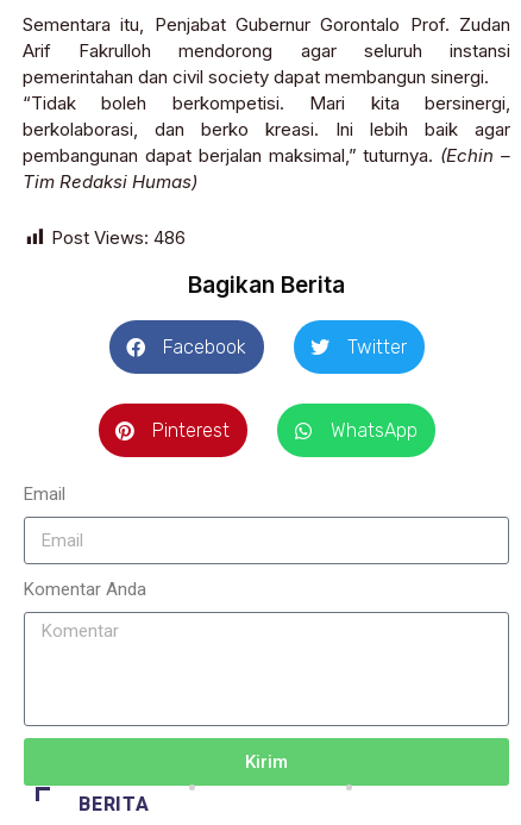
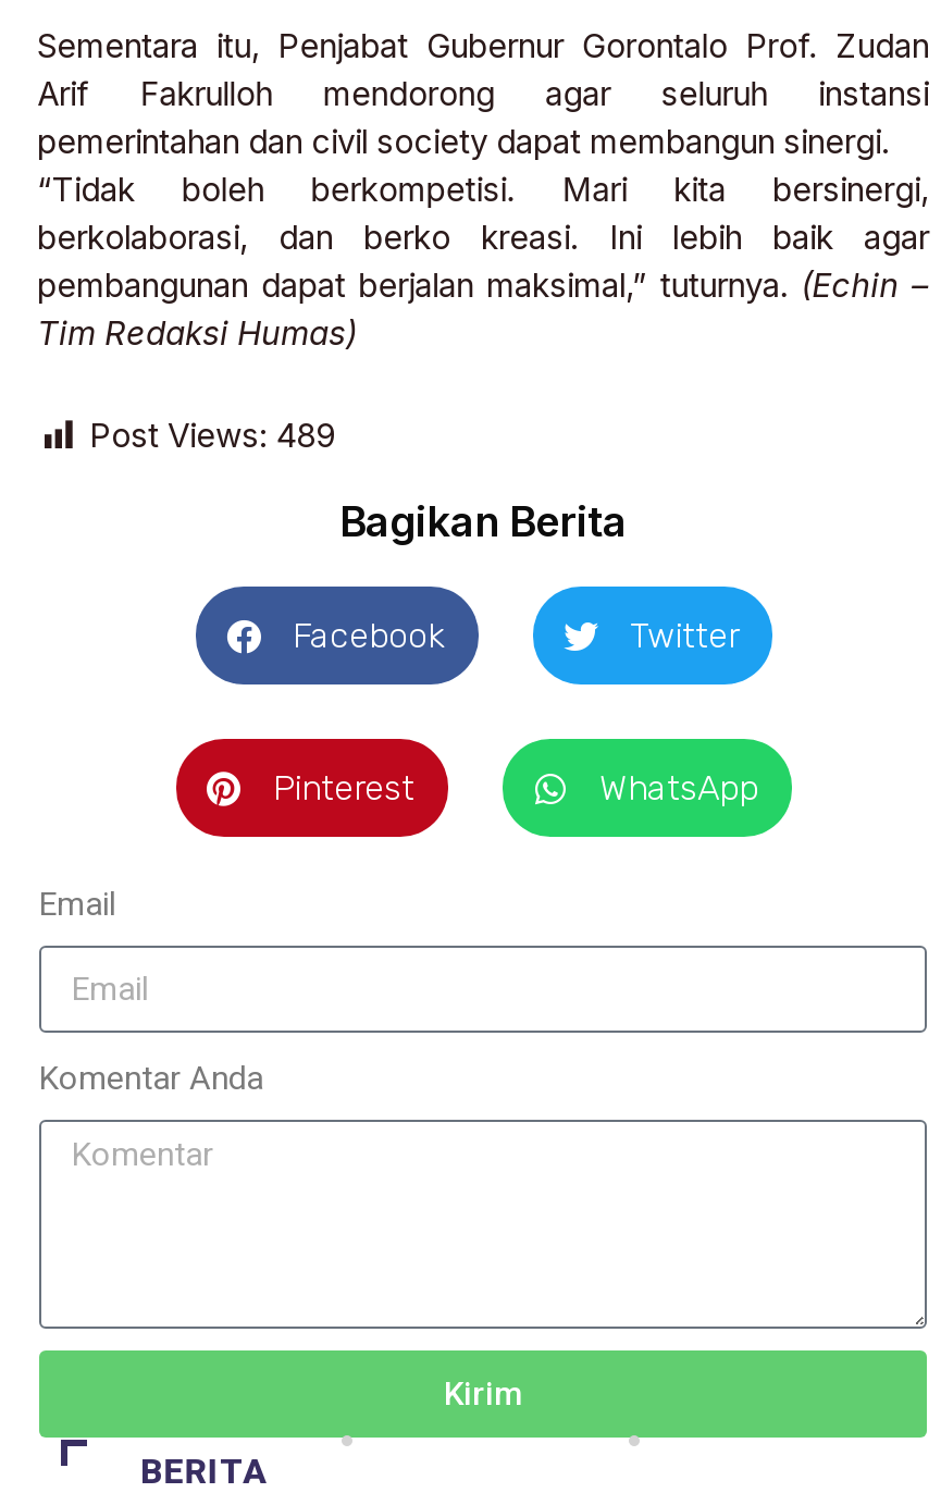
[51,227,186,249] Post Views: 486 -> [89,415,335,457] Post Views: 489

